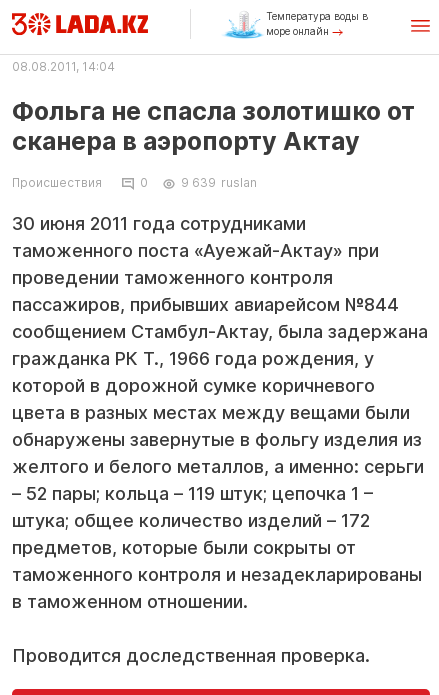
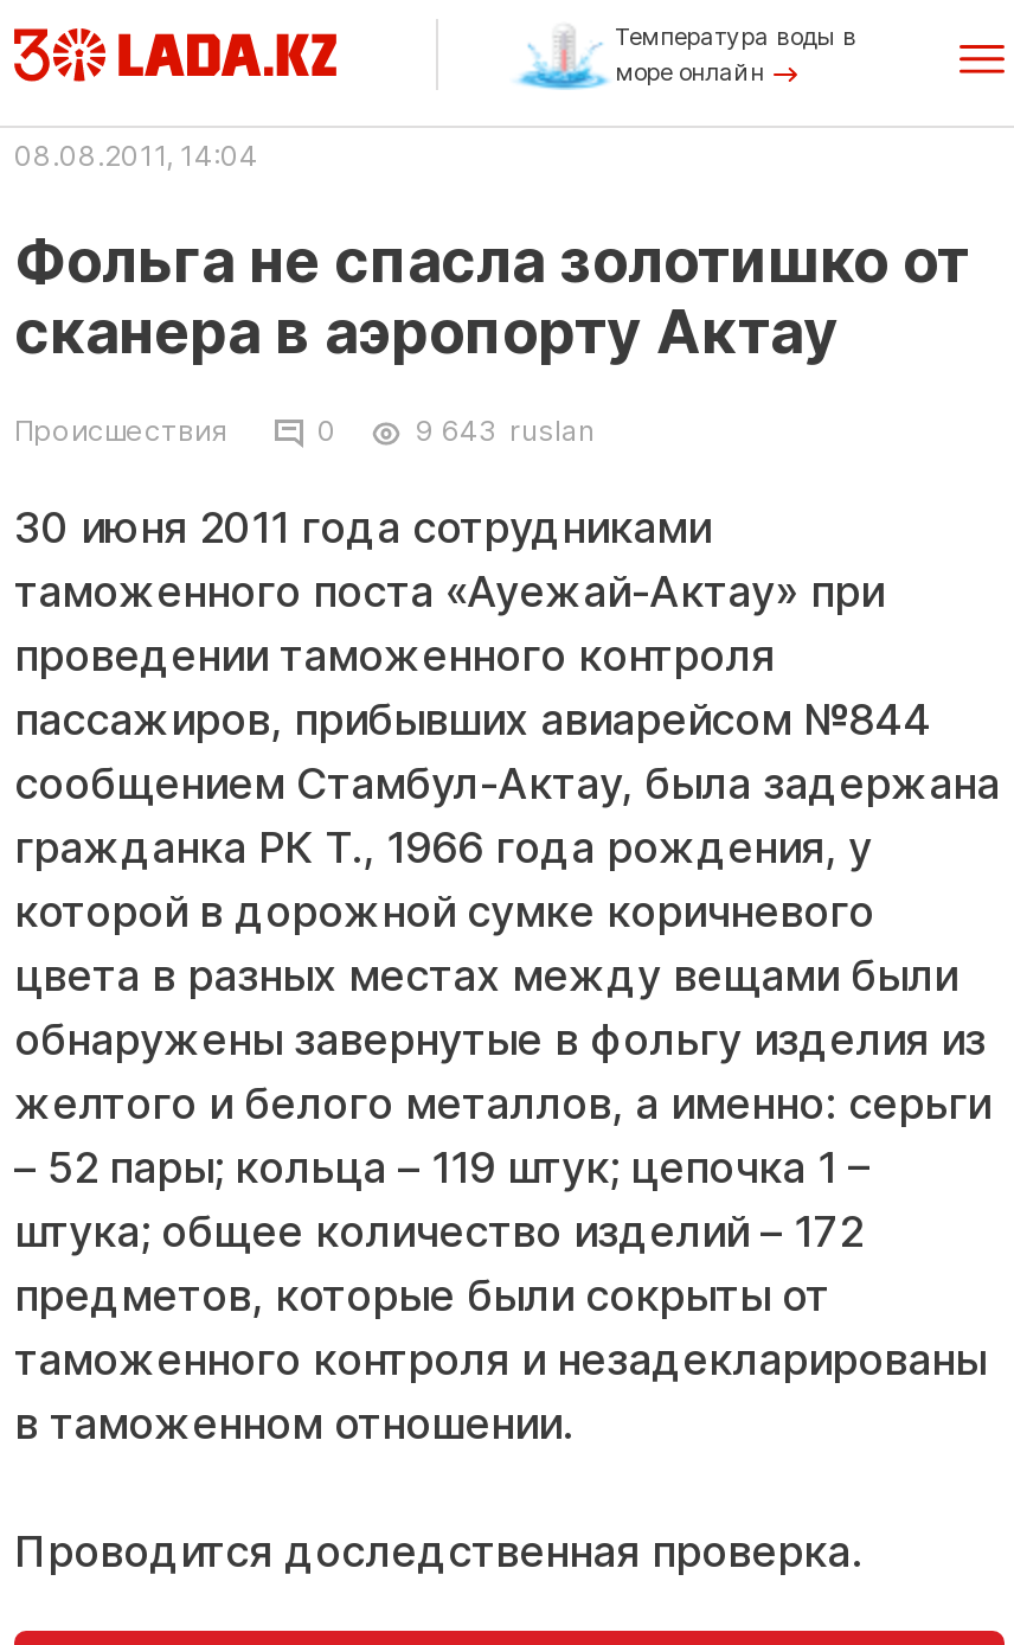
[181,175,257,190] 9 639 ruslan -> [415,412,595,448] 9 643 ruslan

